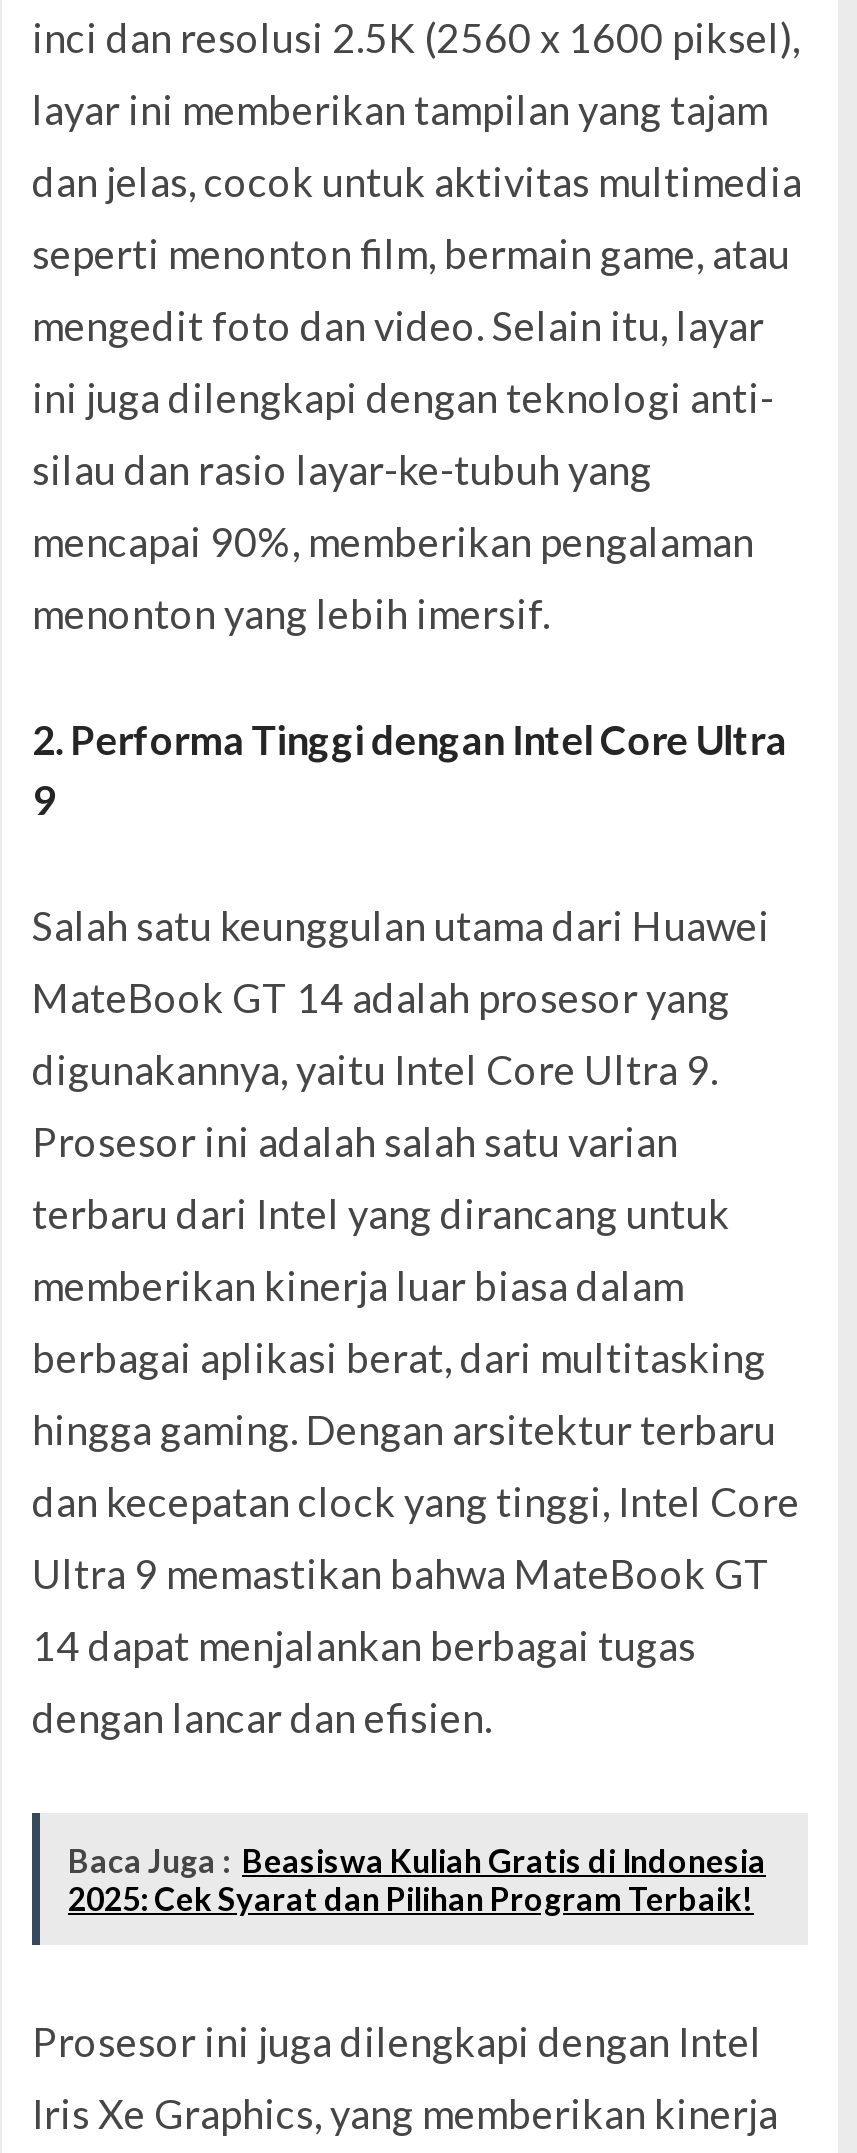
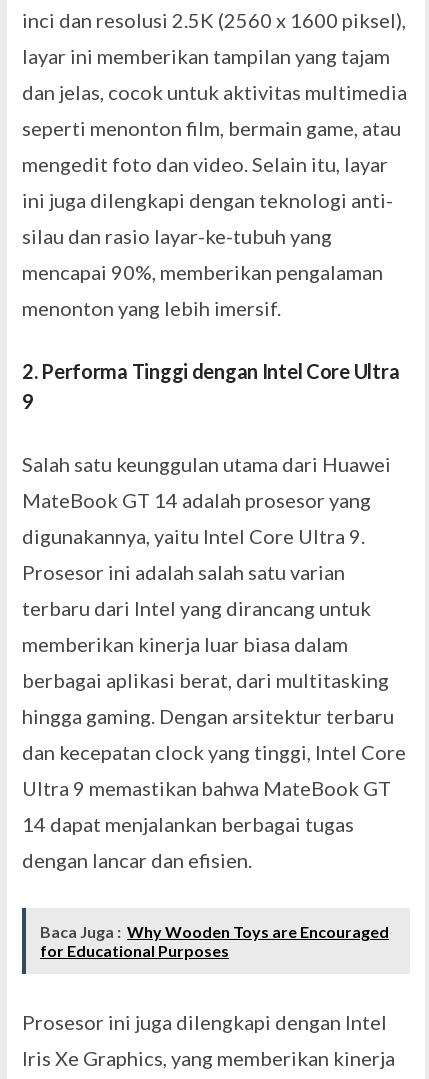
[68,1841,766,1917] Baca Juga : Beasiswa Kuliah Gratis di Indonesia | 2025: Cek Syarat dan Pilihan Program Terbaik! -> [40,922,389,960] Baca Juga : Why Wooden Toys are Encouraged | for Educational Purposes

